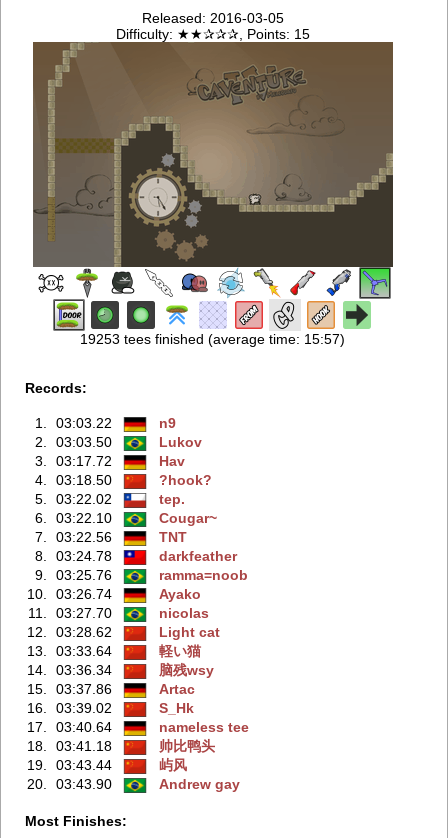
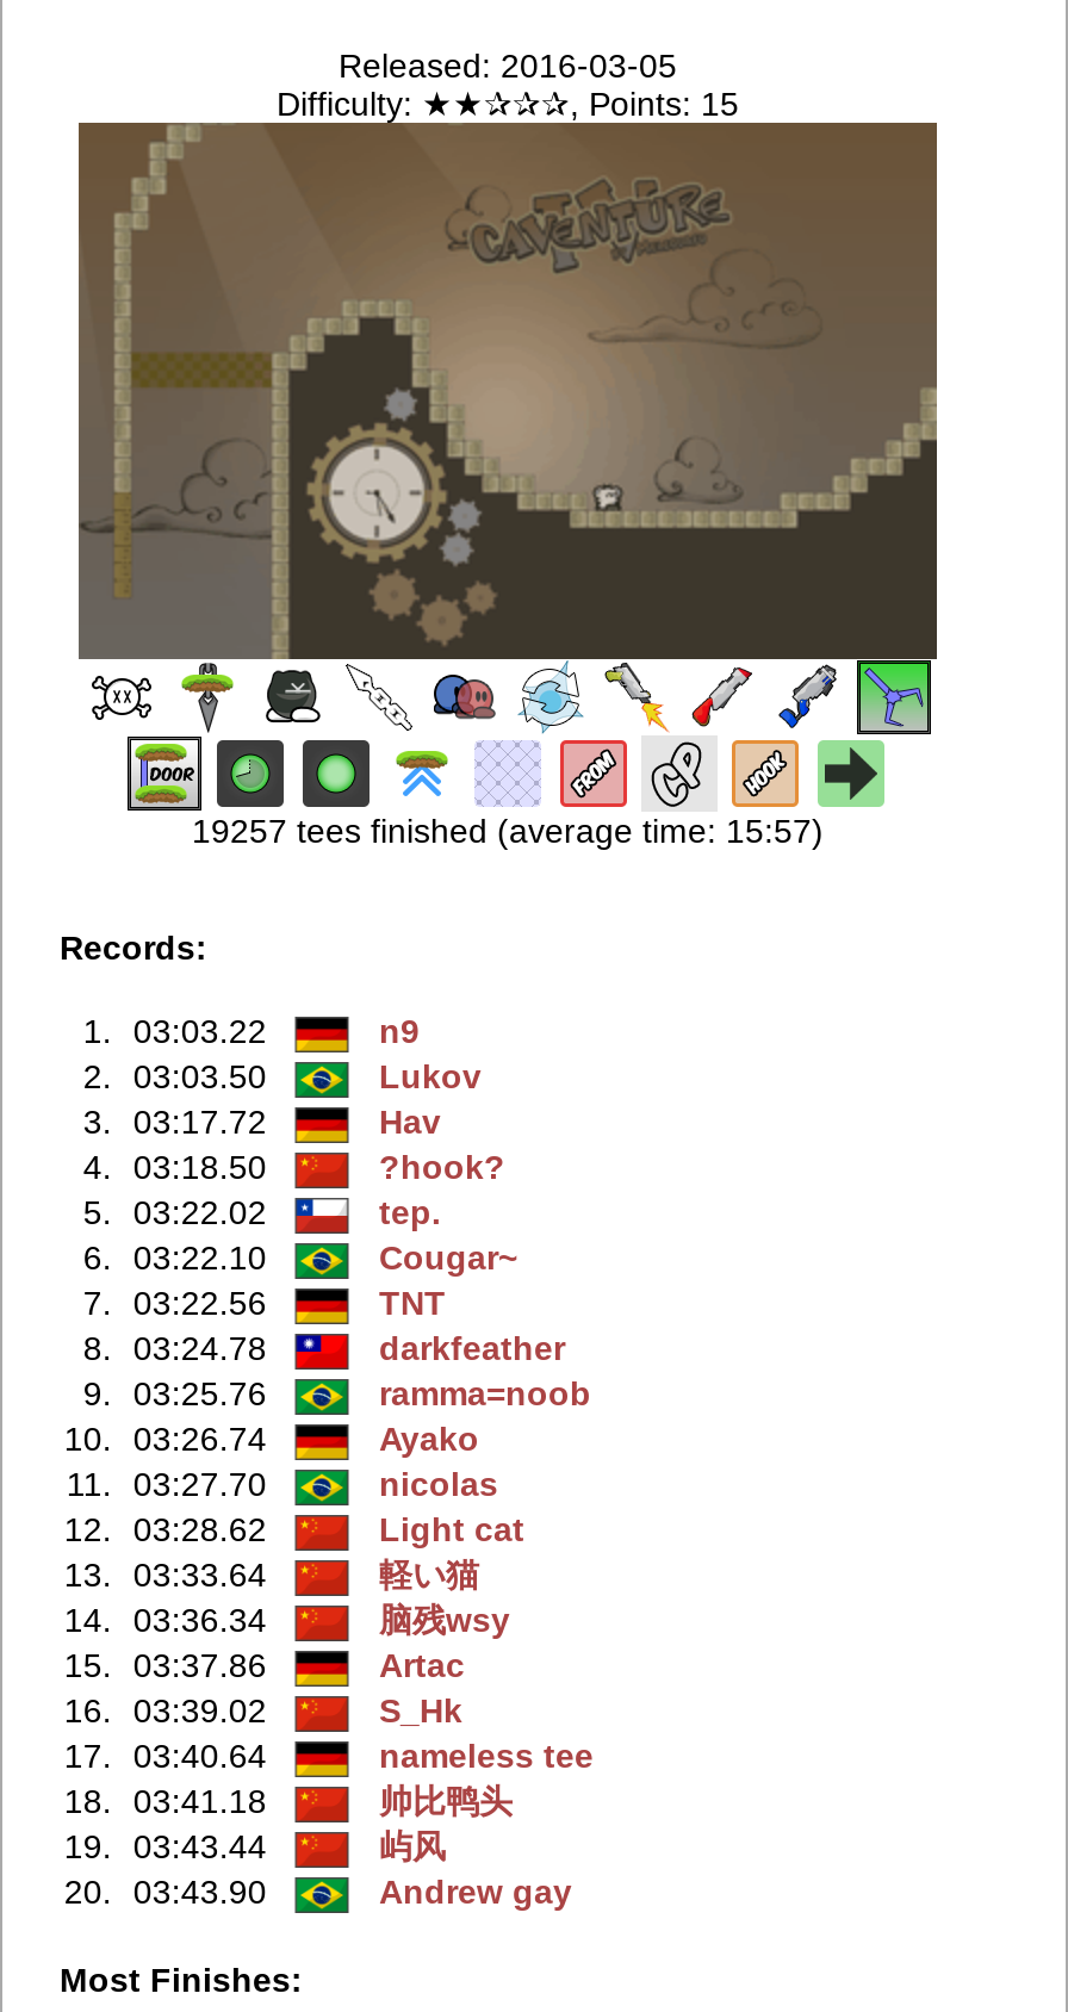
[80,331,345,347] 19253 tees finished (average time: 15:57) -> [192,812,824,850] 19257 tees finished (average time: 15:57)

